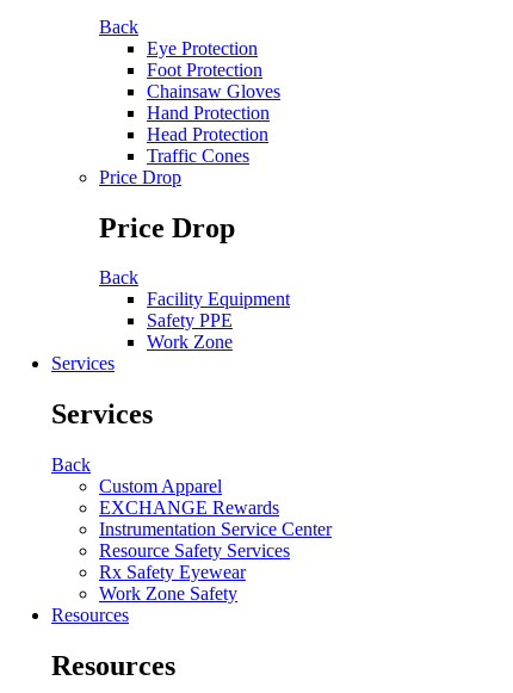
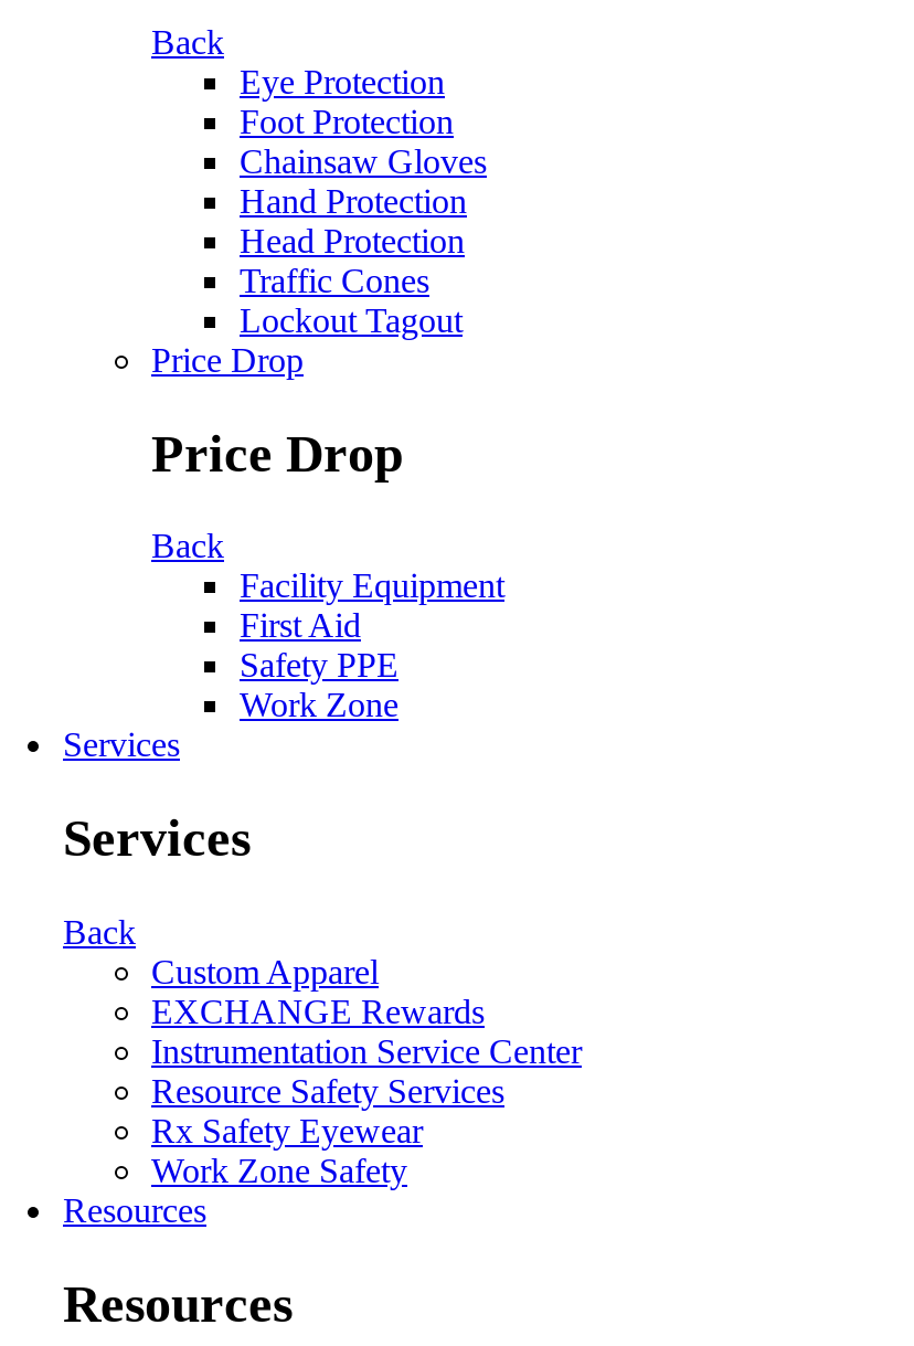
none -> [240,301,463,338] Lockout Tagout
none -> [240,607,361,645] First Aid

